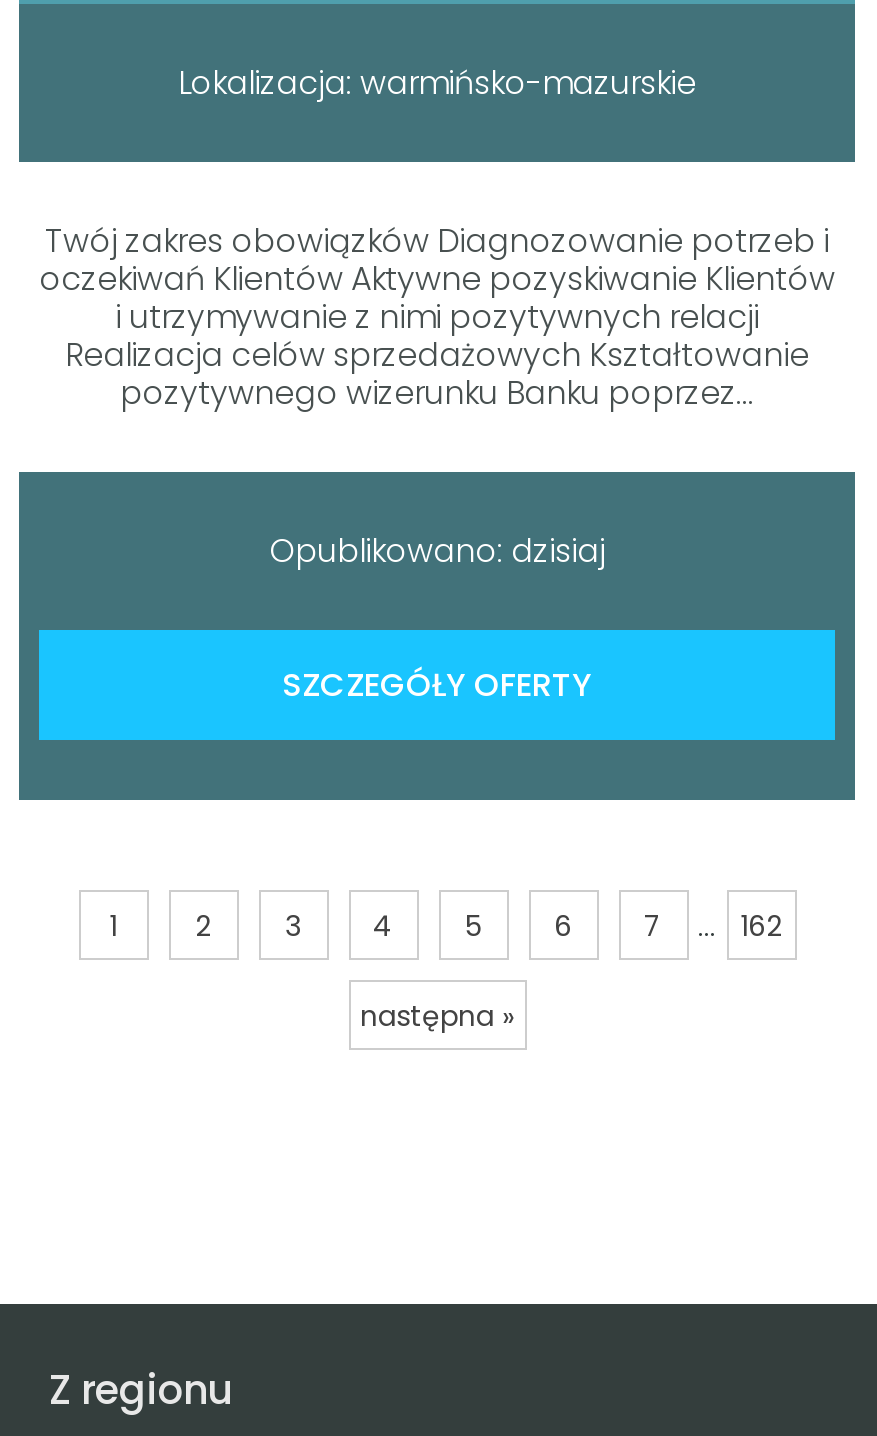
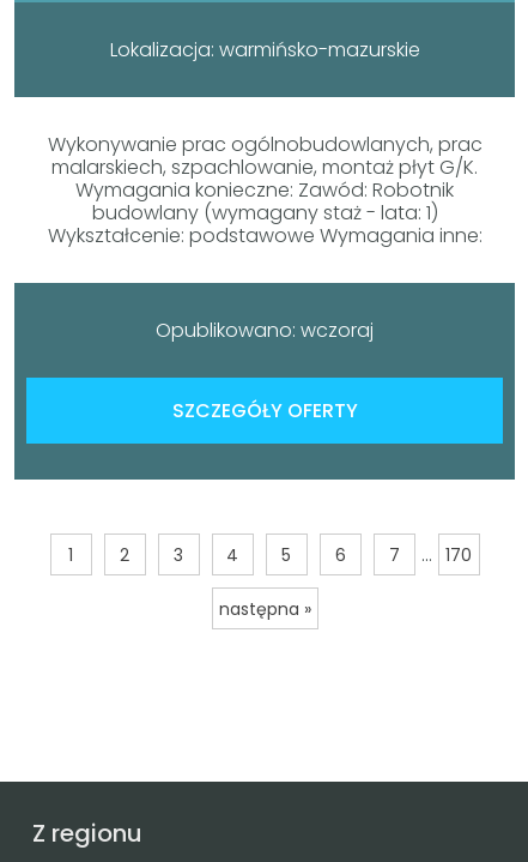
[39,217,835,415] Twój zakres obowiązków Diagnozowanie potrzeb i | oczekiwań Klientów Aktywne pozyskiwanie Klientów | i utrzymywanie z nimi pozytywnych relacji | Realizacja celów sprzedażowych Kształtowanie | pozytywnego wizerunku Banku poprzez... -> [47,130,482,249] Wykonywanie prac ogólnobudowlanych, prac | malarskiech, szpachlowanie, montaż płyt G/K. | Wymagania konieczne: Zawód: Robotnik | budowlany (wymagany staż - lata: 1) | Wykształcenie: podstawowe Wymagania inne:
[269,527,605,573] Opublikowano: dzisiaj -> [156,316,374,344] Opublikowano: wczoraj
[109,901,782,947] 1 2 3 4 5 6 7 ... 162 -> [68,540,472,568] 1 2 3 4 5 6 7 ... 170

